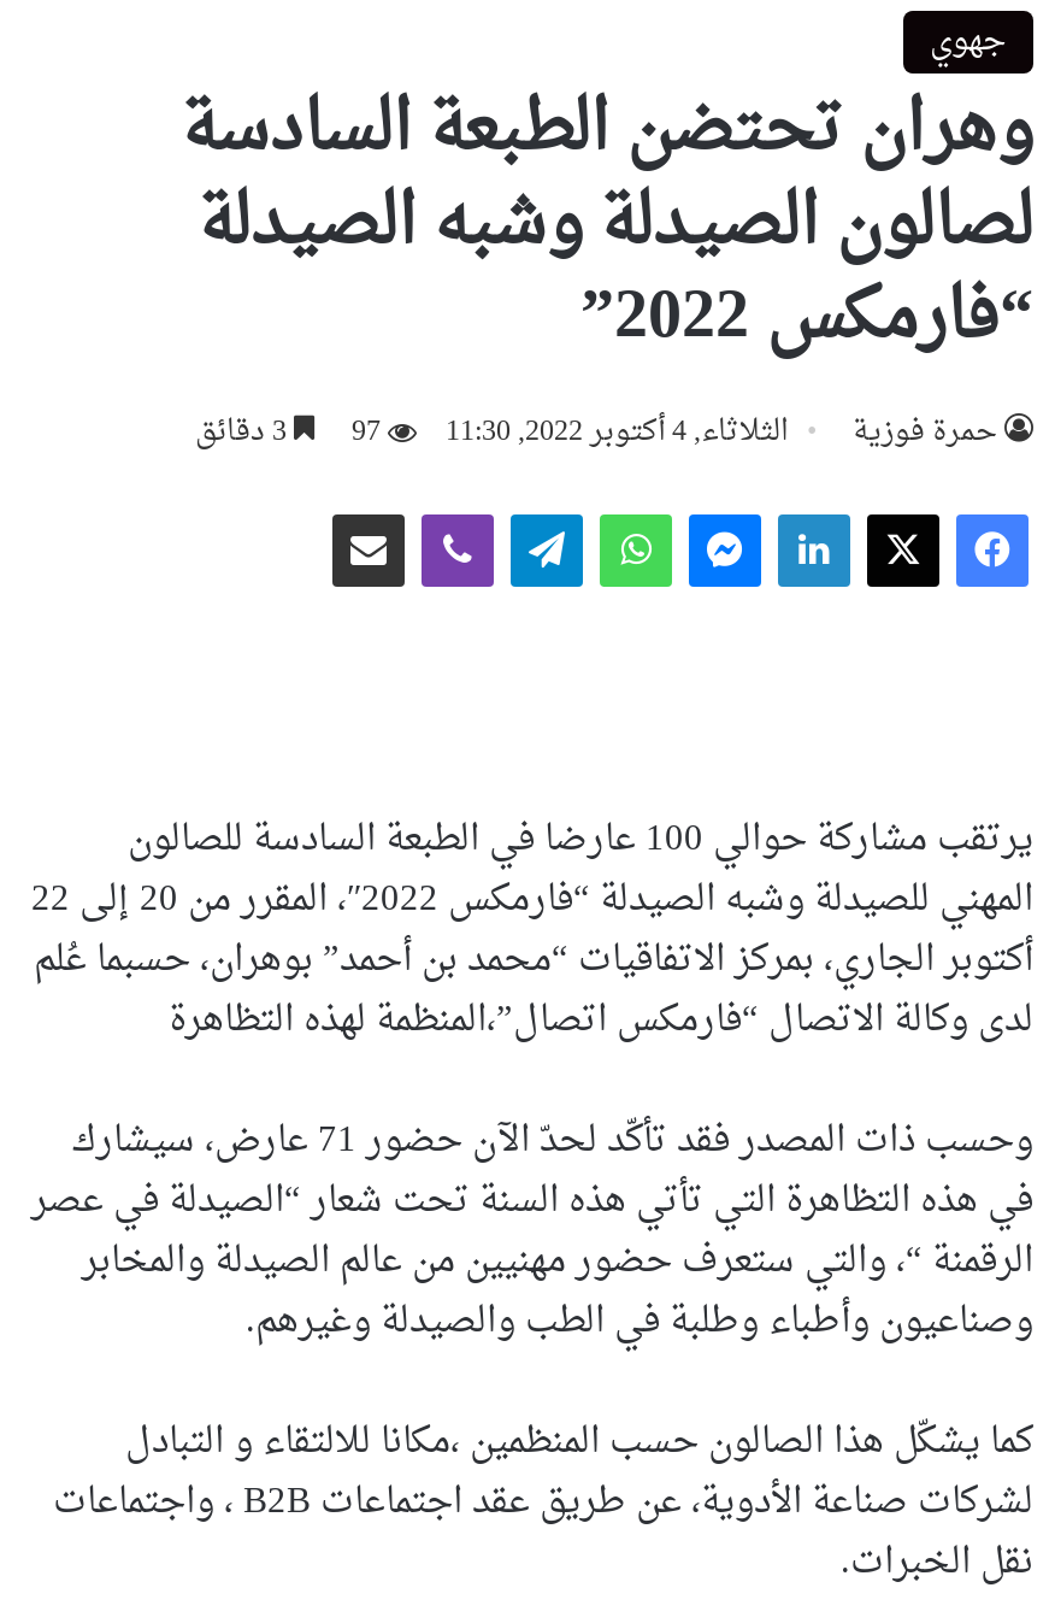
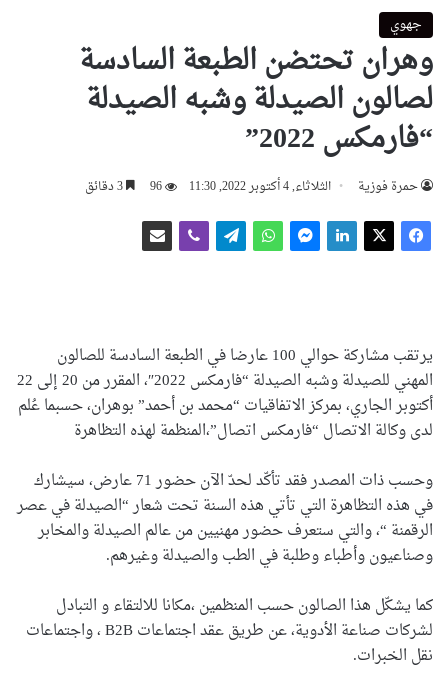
[352,406,381,459] 97 -> [150,176,162,198] 96

